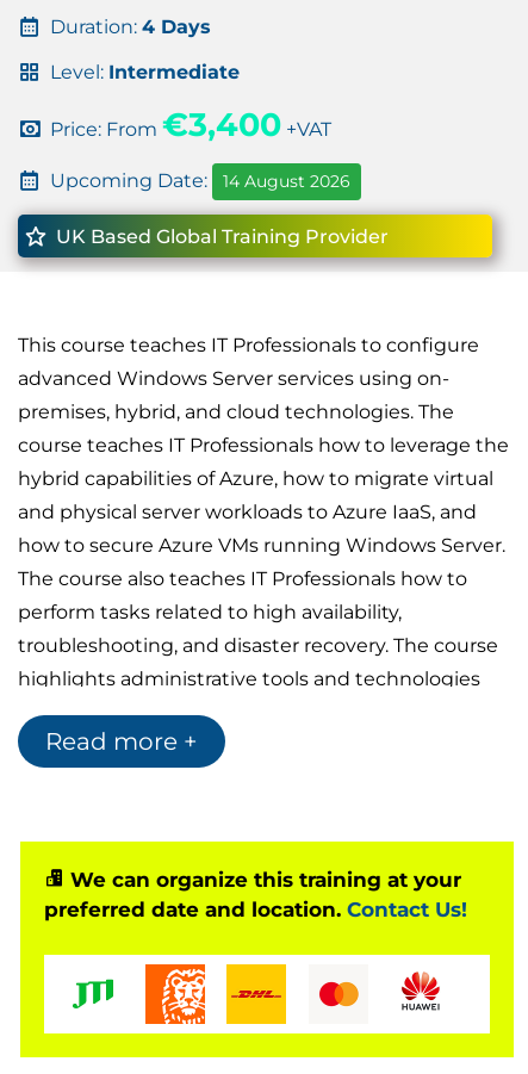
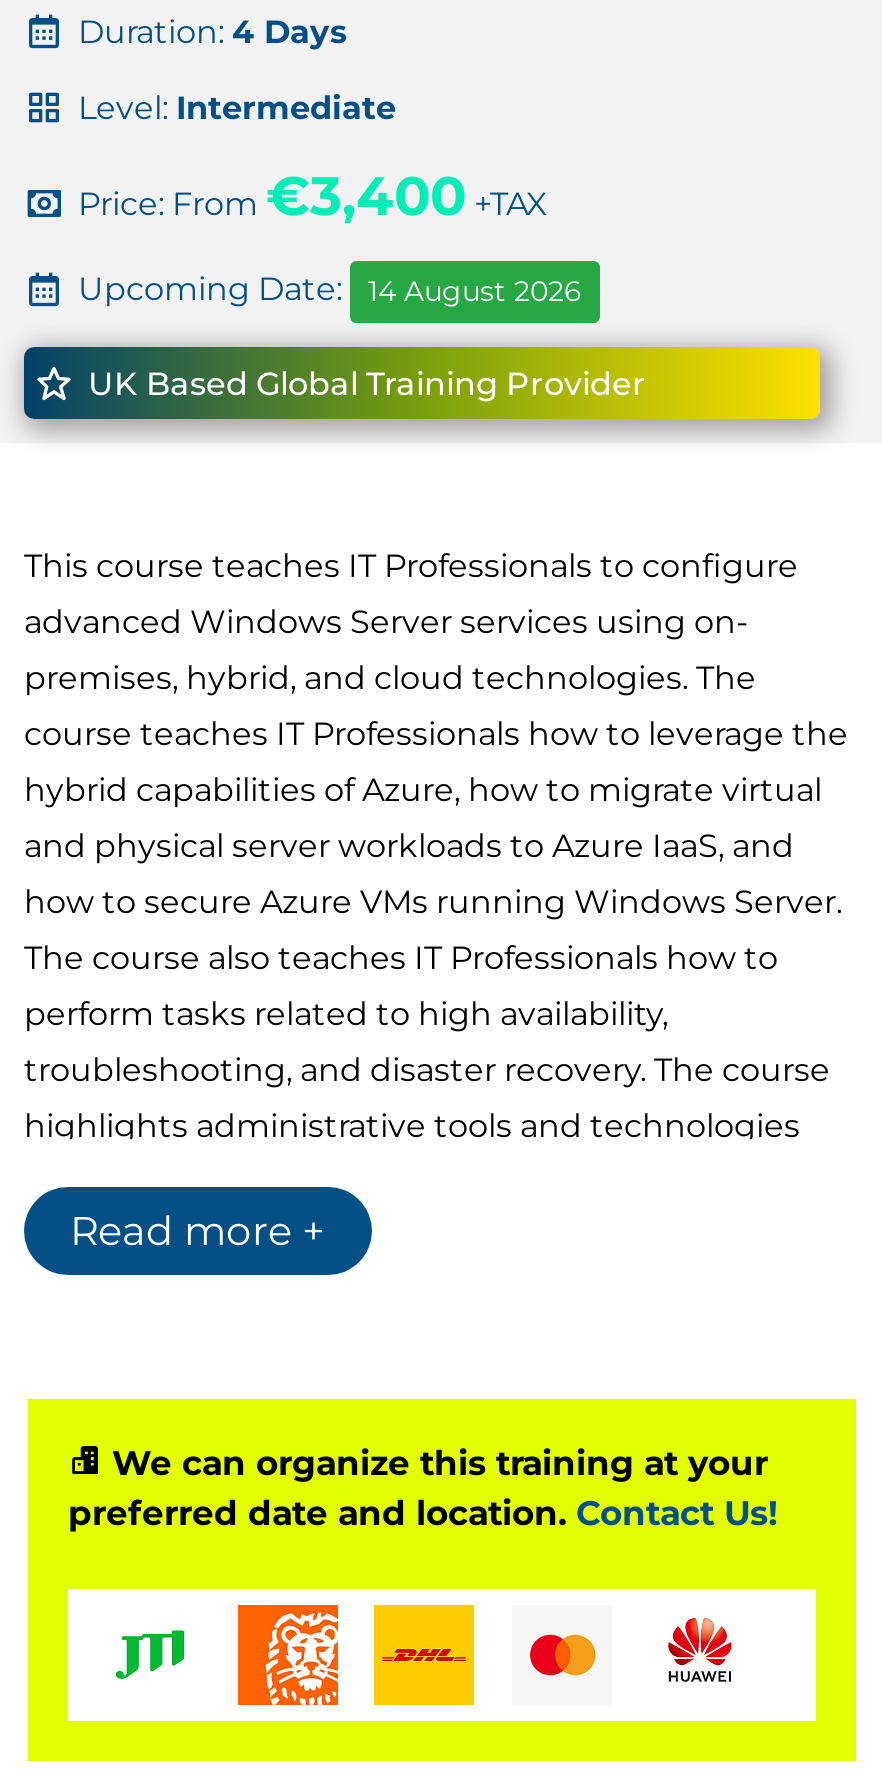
[45,105,331,144] Price: From €3,400 +VAT -> [70,163,548,229] Price: From €3,400 +TAX

